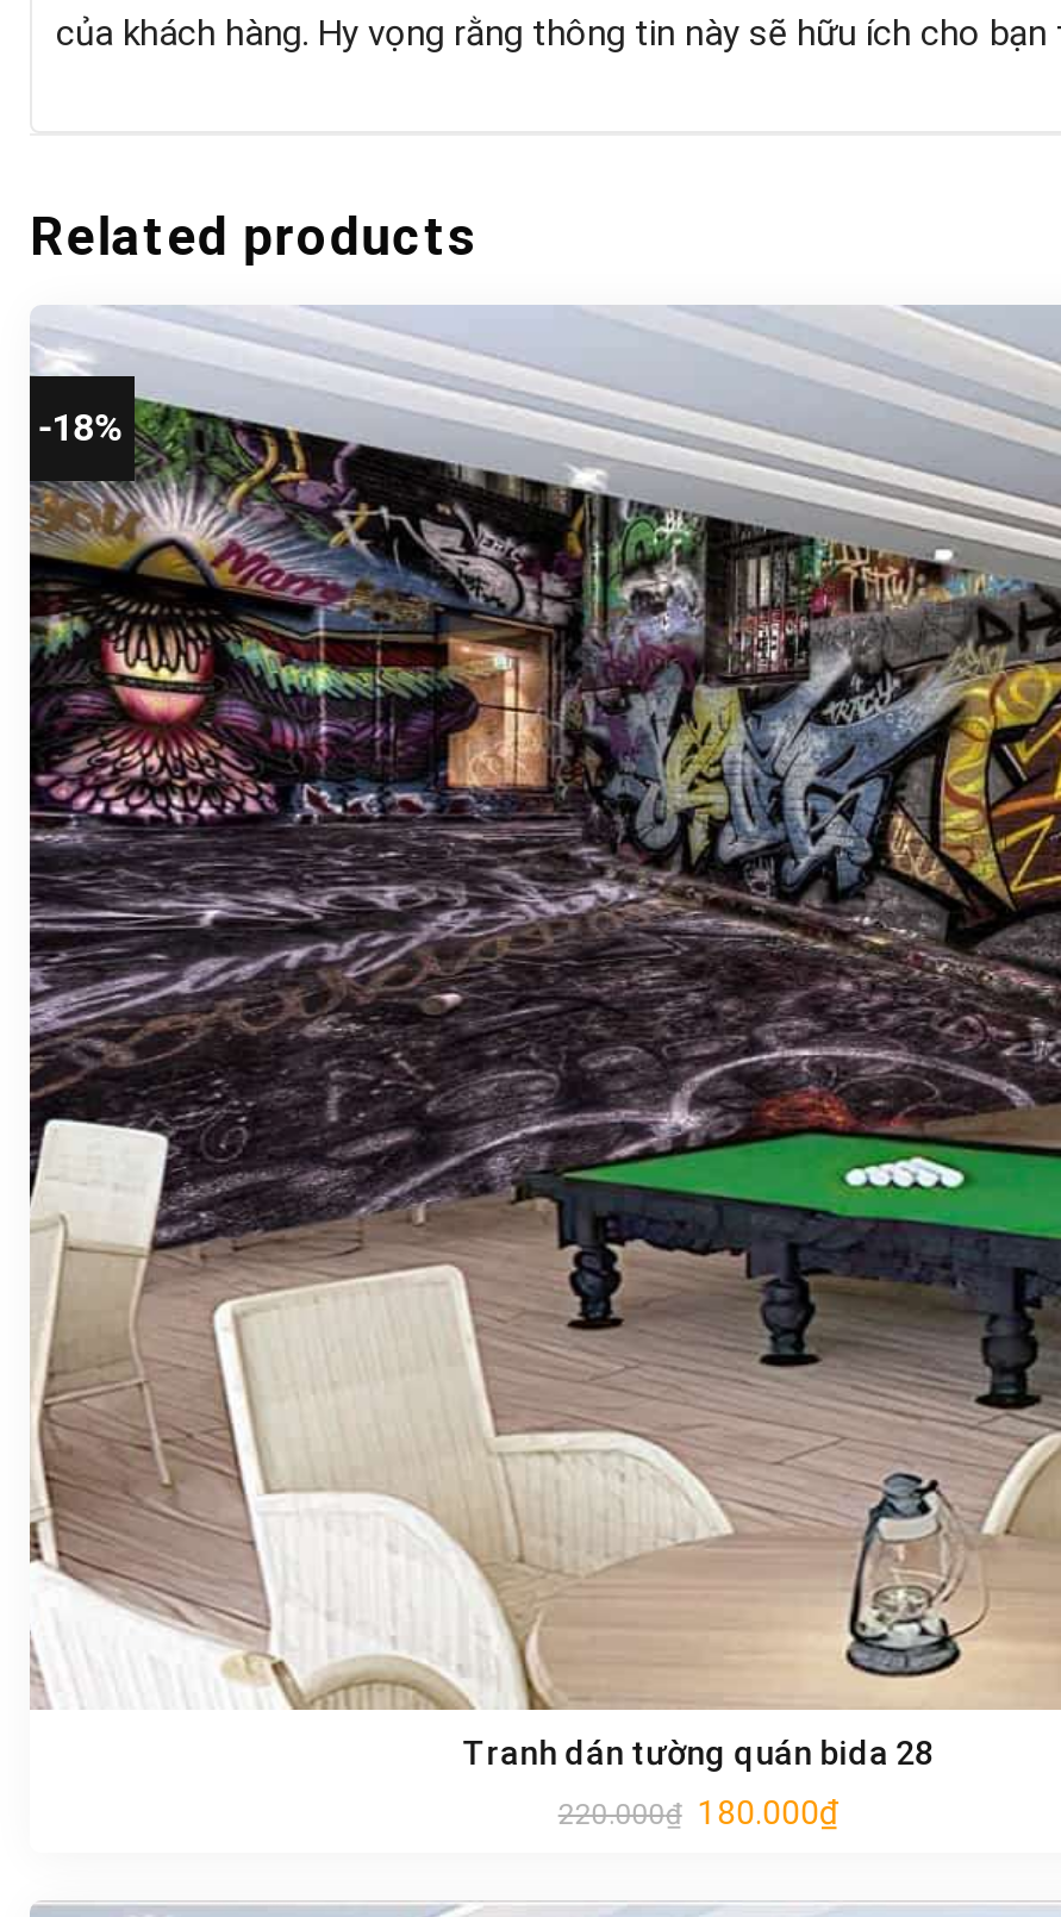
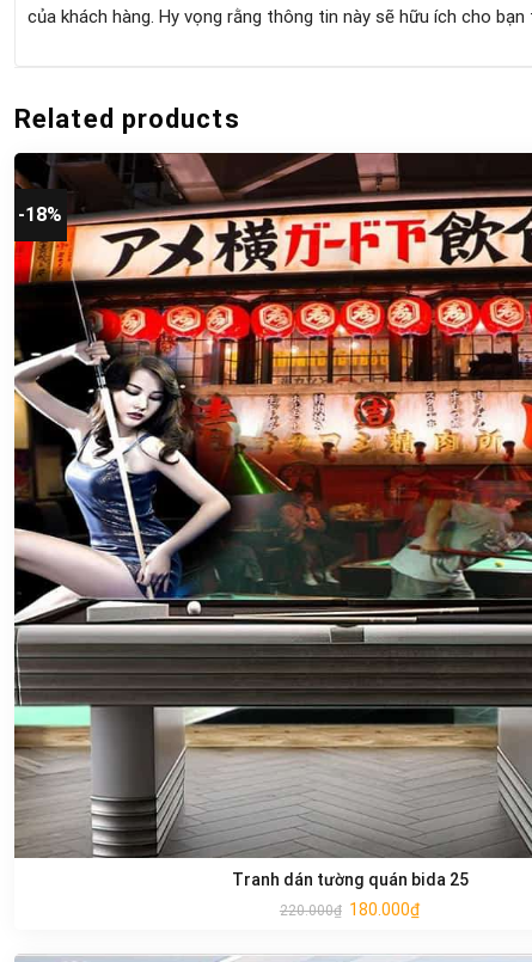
[27,305,1054,1772] [image] | Tranh dán tường quán bida 28 -> [13,152,528,889] [image] | Tranh dán tường quán bida 25

